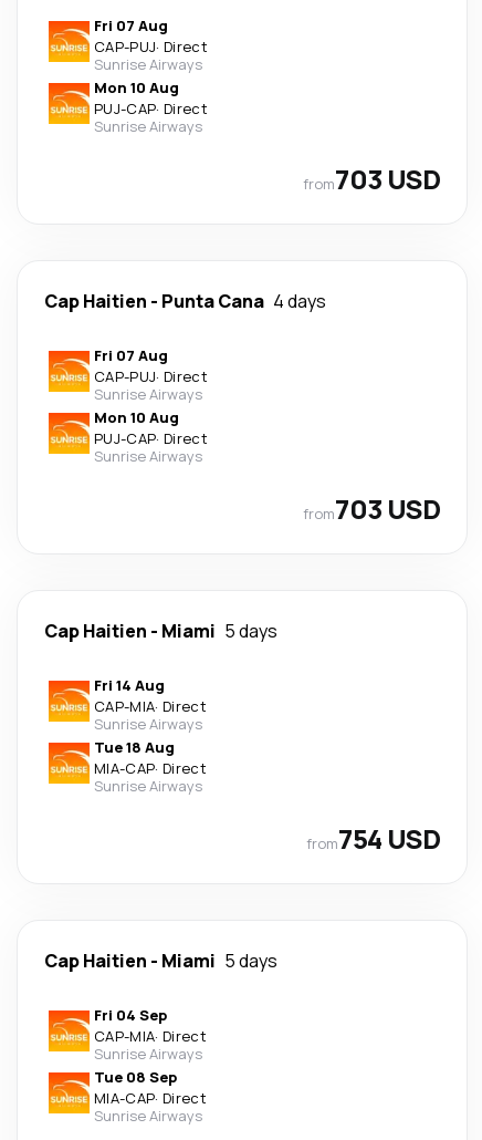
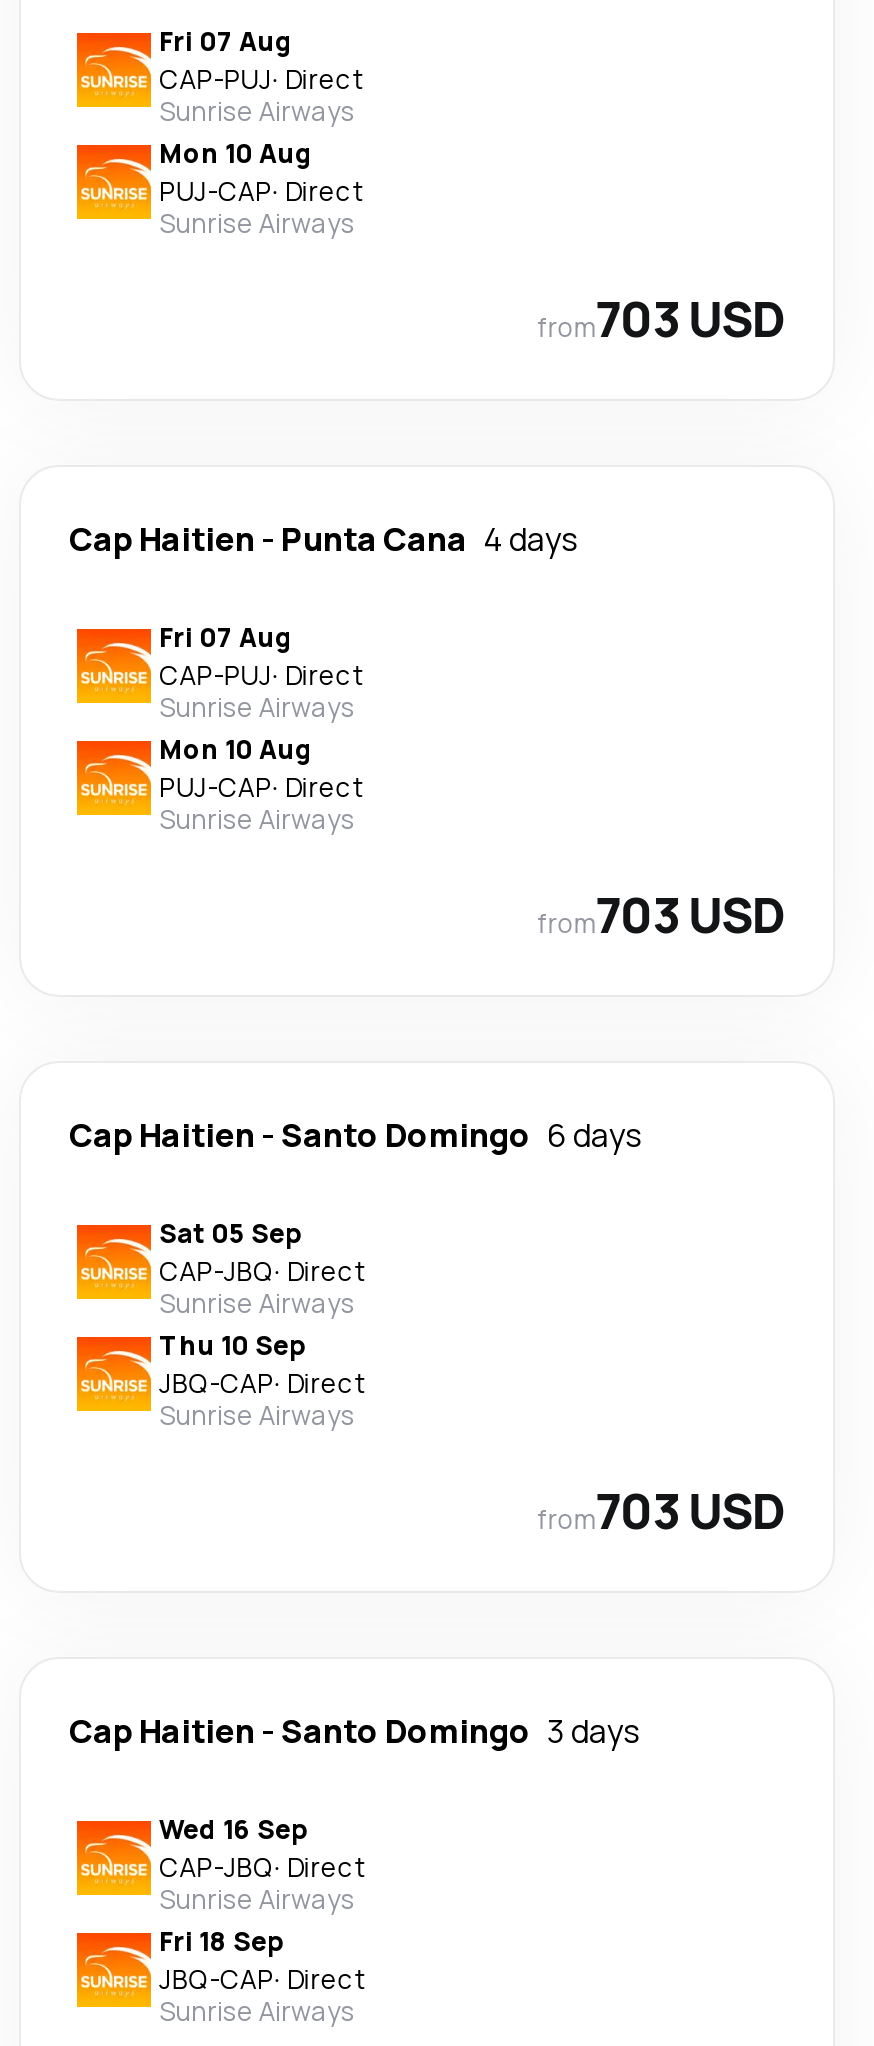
[44,618,277,643] Cap Haitien - Miami 5 days -> [69,1112,643,1156] Cap Haitien - Santo Domingo 6 days
[94,675,207,716] Fri 14 Aug | CAP-MIA · Direct -> [159,1214,367,1288] Sat 05 Sep | CAP-JBQ · Direct
[94,737,207,778] Tue 18 Aug | MIA-CAP · Direct -> [159,1326,367,1400] Thu 10 Sep | JBQ-CAP · Direct
[306,820,440,856] from754 USD -> [537,1476,785,1542] from703 USD
[44,948,277,973] Cap Haitien - Miami 5 days -> [69,1708,641,1752] Cap Haitien - Santo Domingo 3 days
[94,1005,207,1046] Fri 04 Sep | CAP-MIA · Direct -> [159,1810,367,1884] Wed 16 Sep | CAP-JBQ · Direct
[94,1067,177,1087] Tue 08 Sep -> [159,1922,283,1958] Fri 18 Sep
[94,1088,207,1108] MIA-CAP · Direct -> [159,1960,367,1996] JBQ-CAP · Direct

